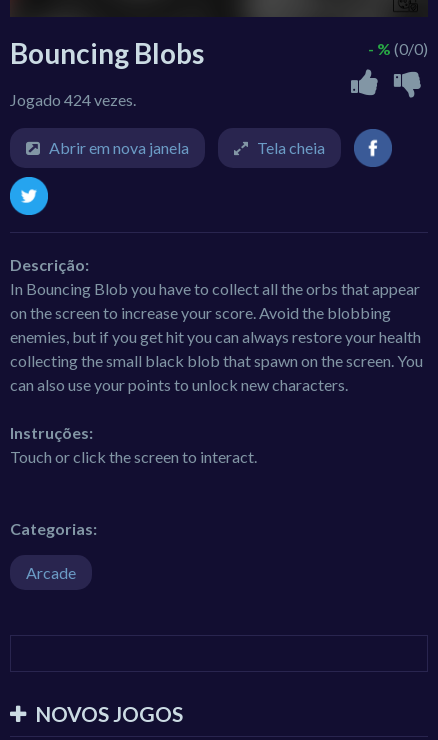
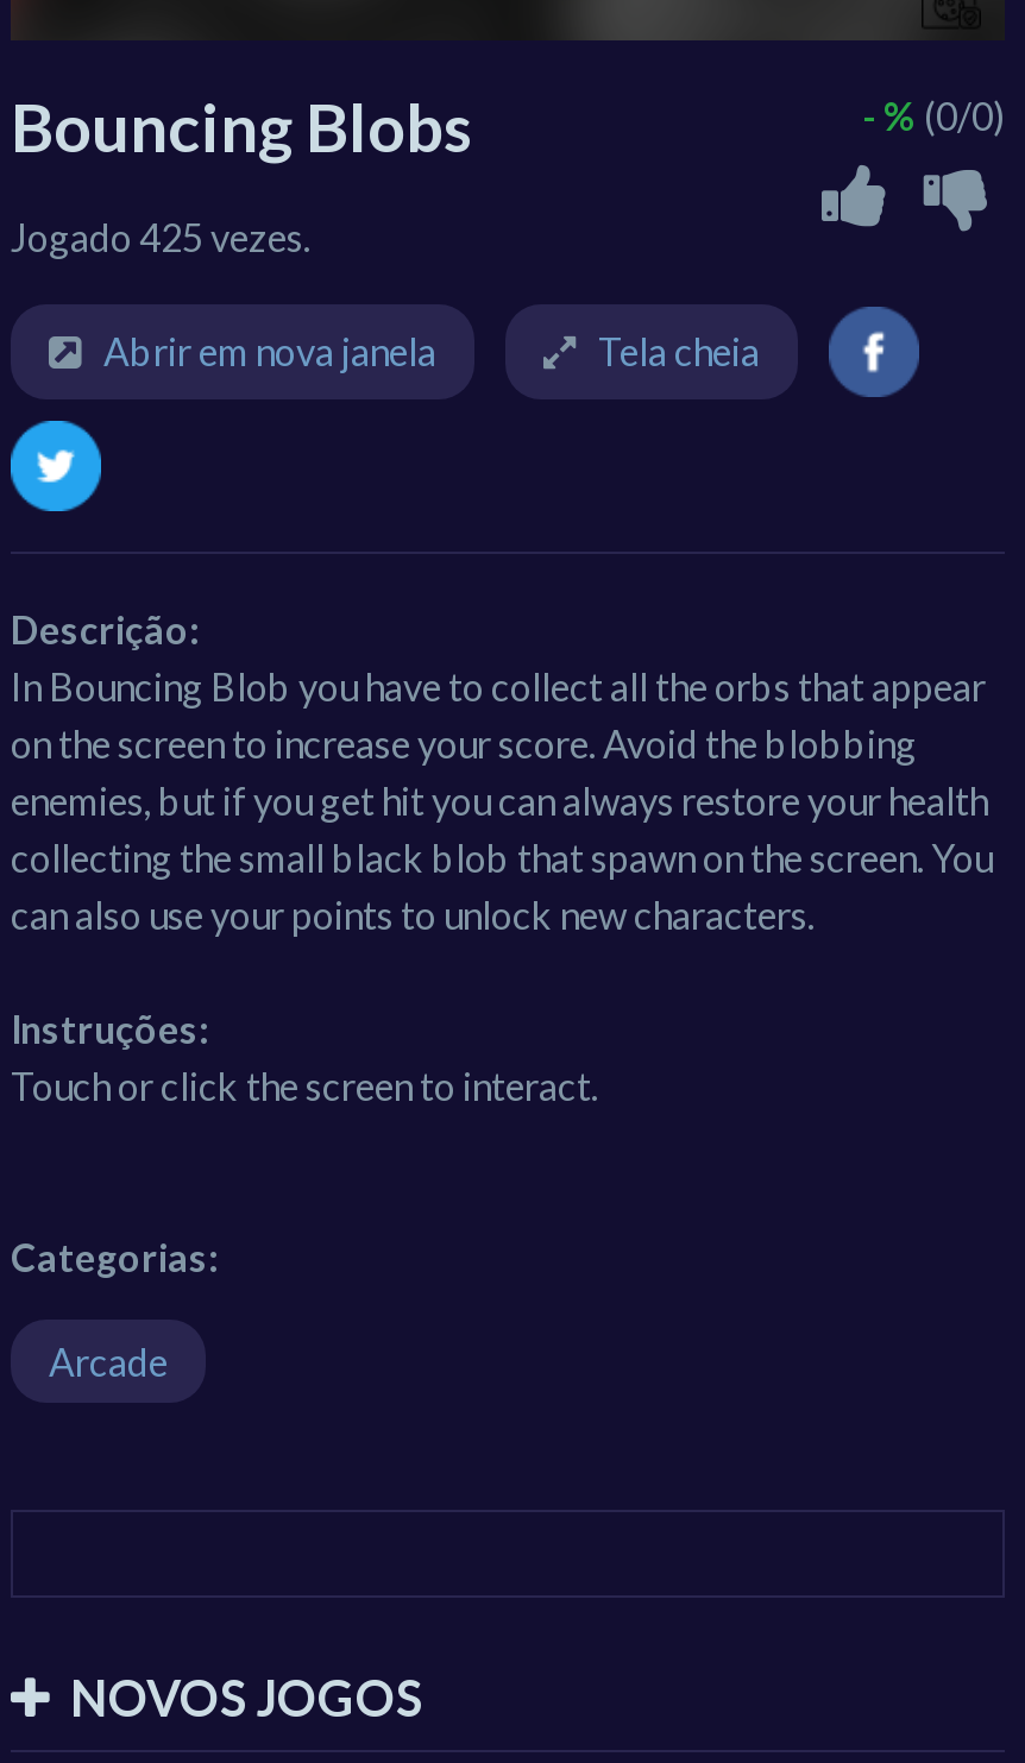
[10,90,136,109] Jogado 424 vezes. -> [11,214,310,259] Jogado 425 vezes.

